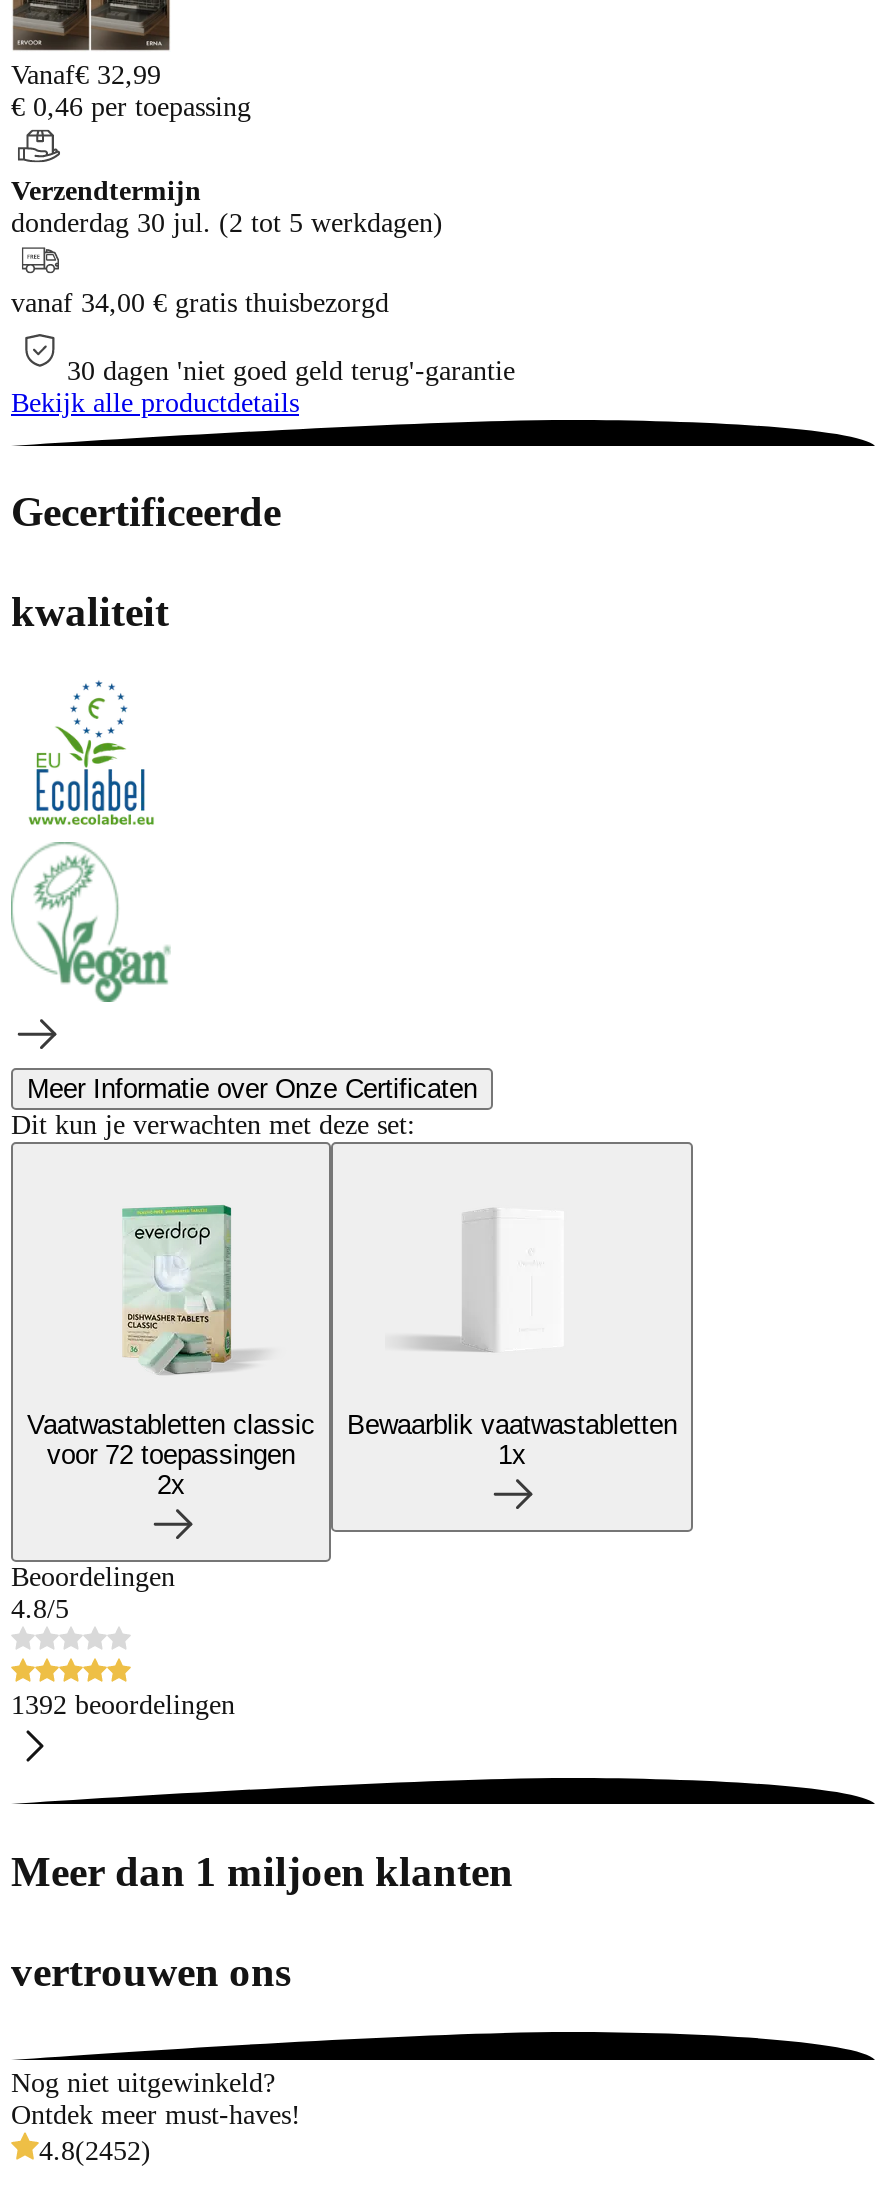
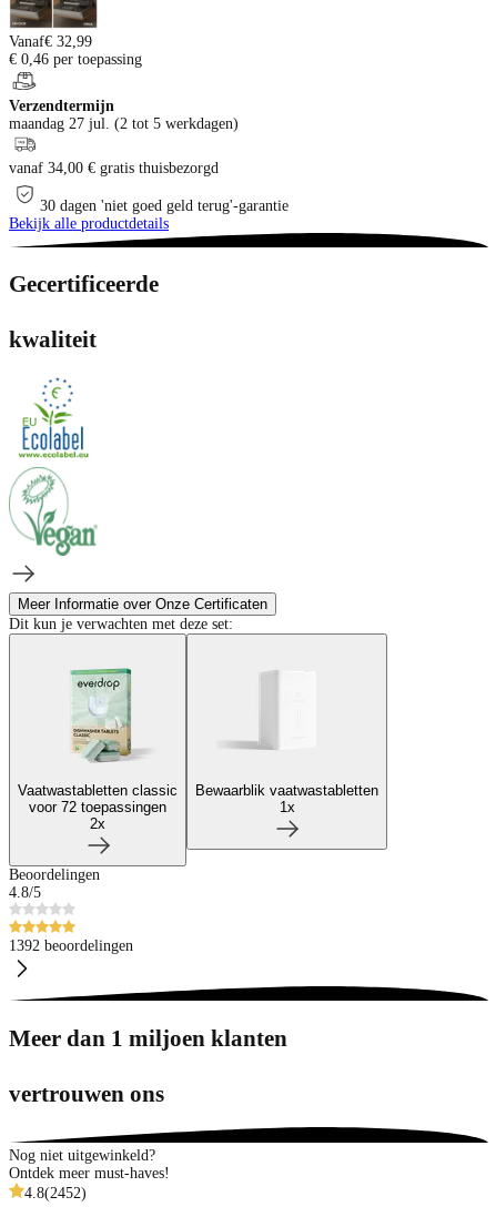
[11,207,443,237] donderdag 30 jul. (2 tot 5 werkdagen) -> [9,115,239,131] maandag 27 jul. (2 tot 5 werkdagen)

